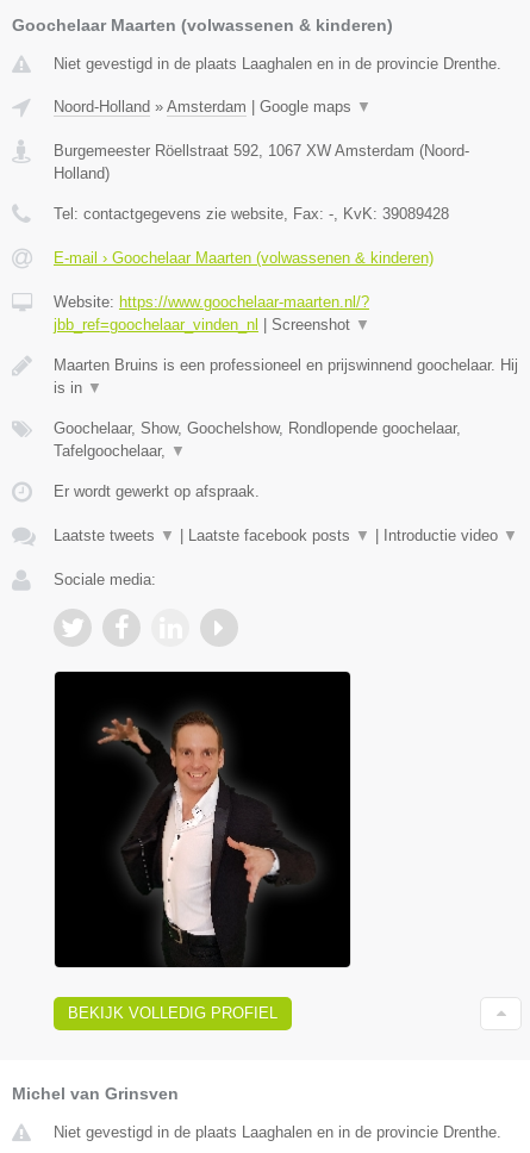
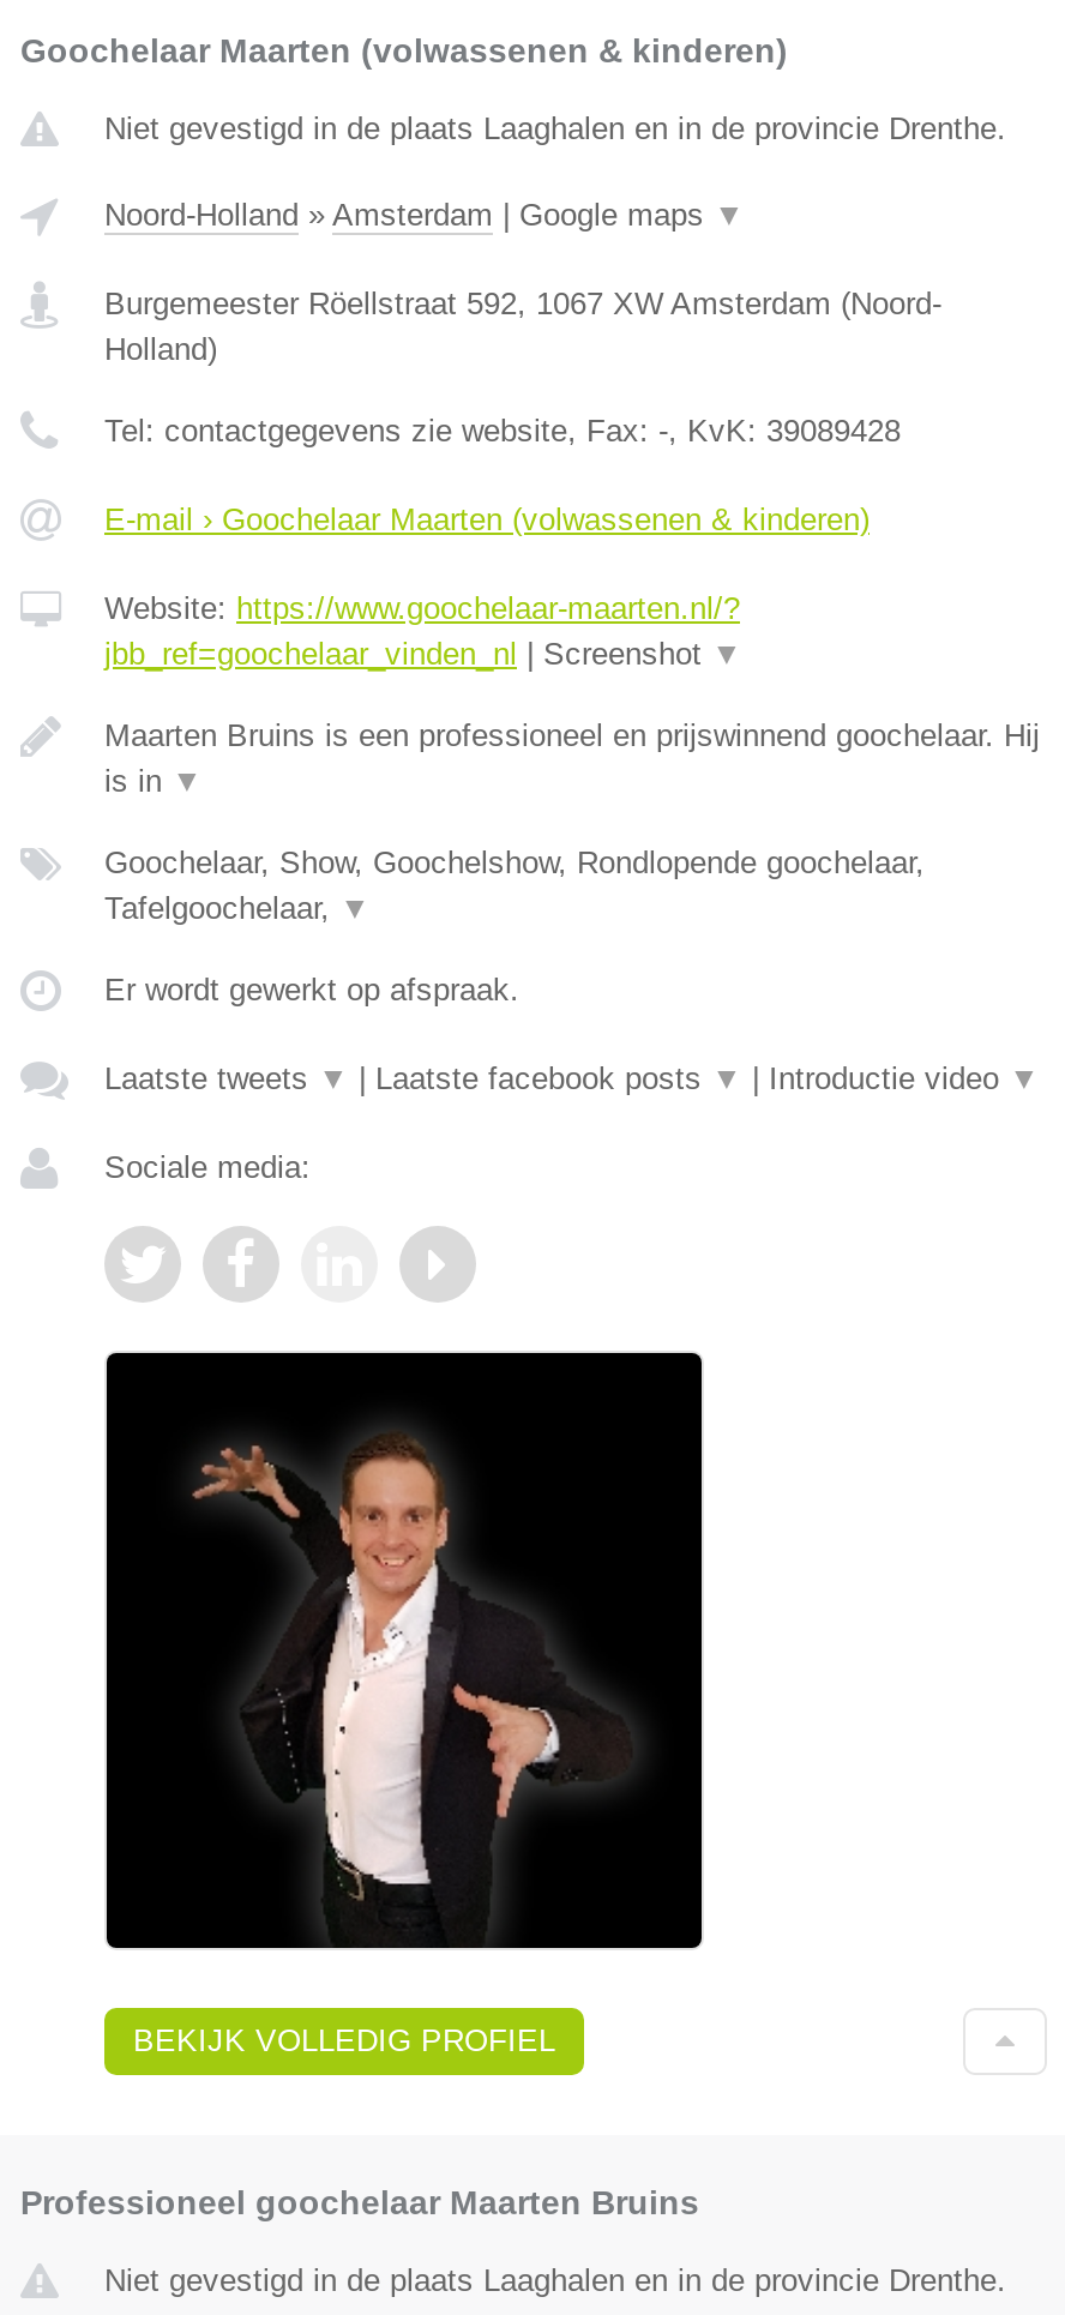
[12,1084,179,1103] Michel van Grinsven -> [20,2183,699,2221] Professioneel goochelaar Maarten Bruins

